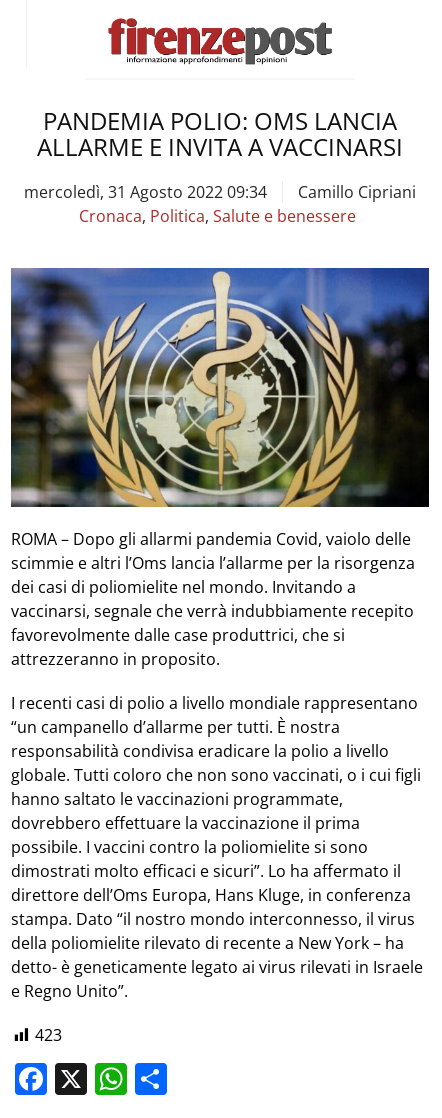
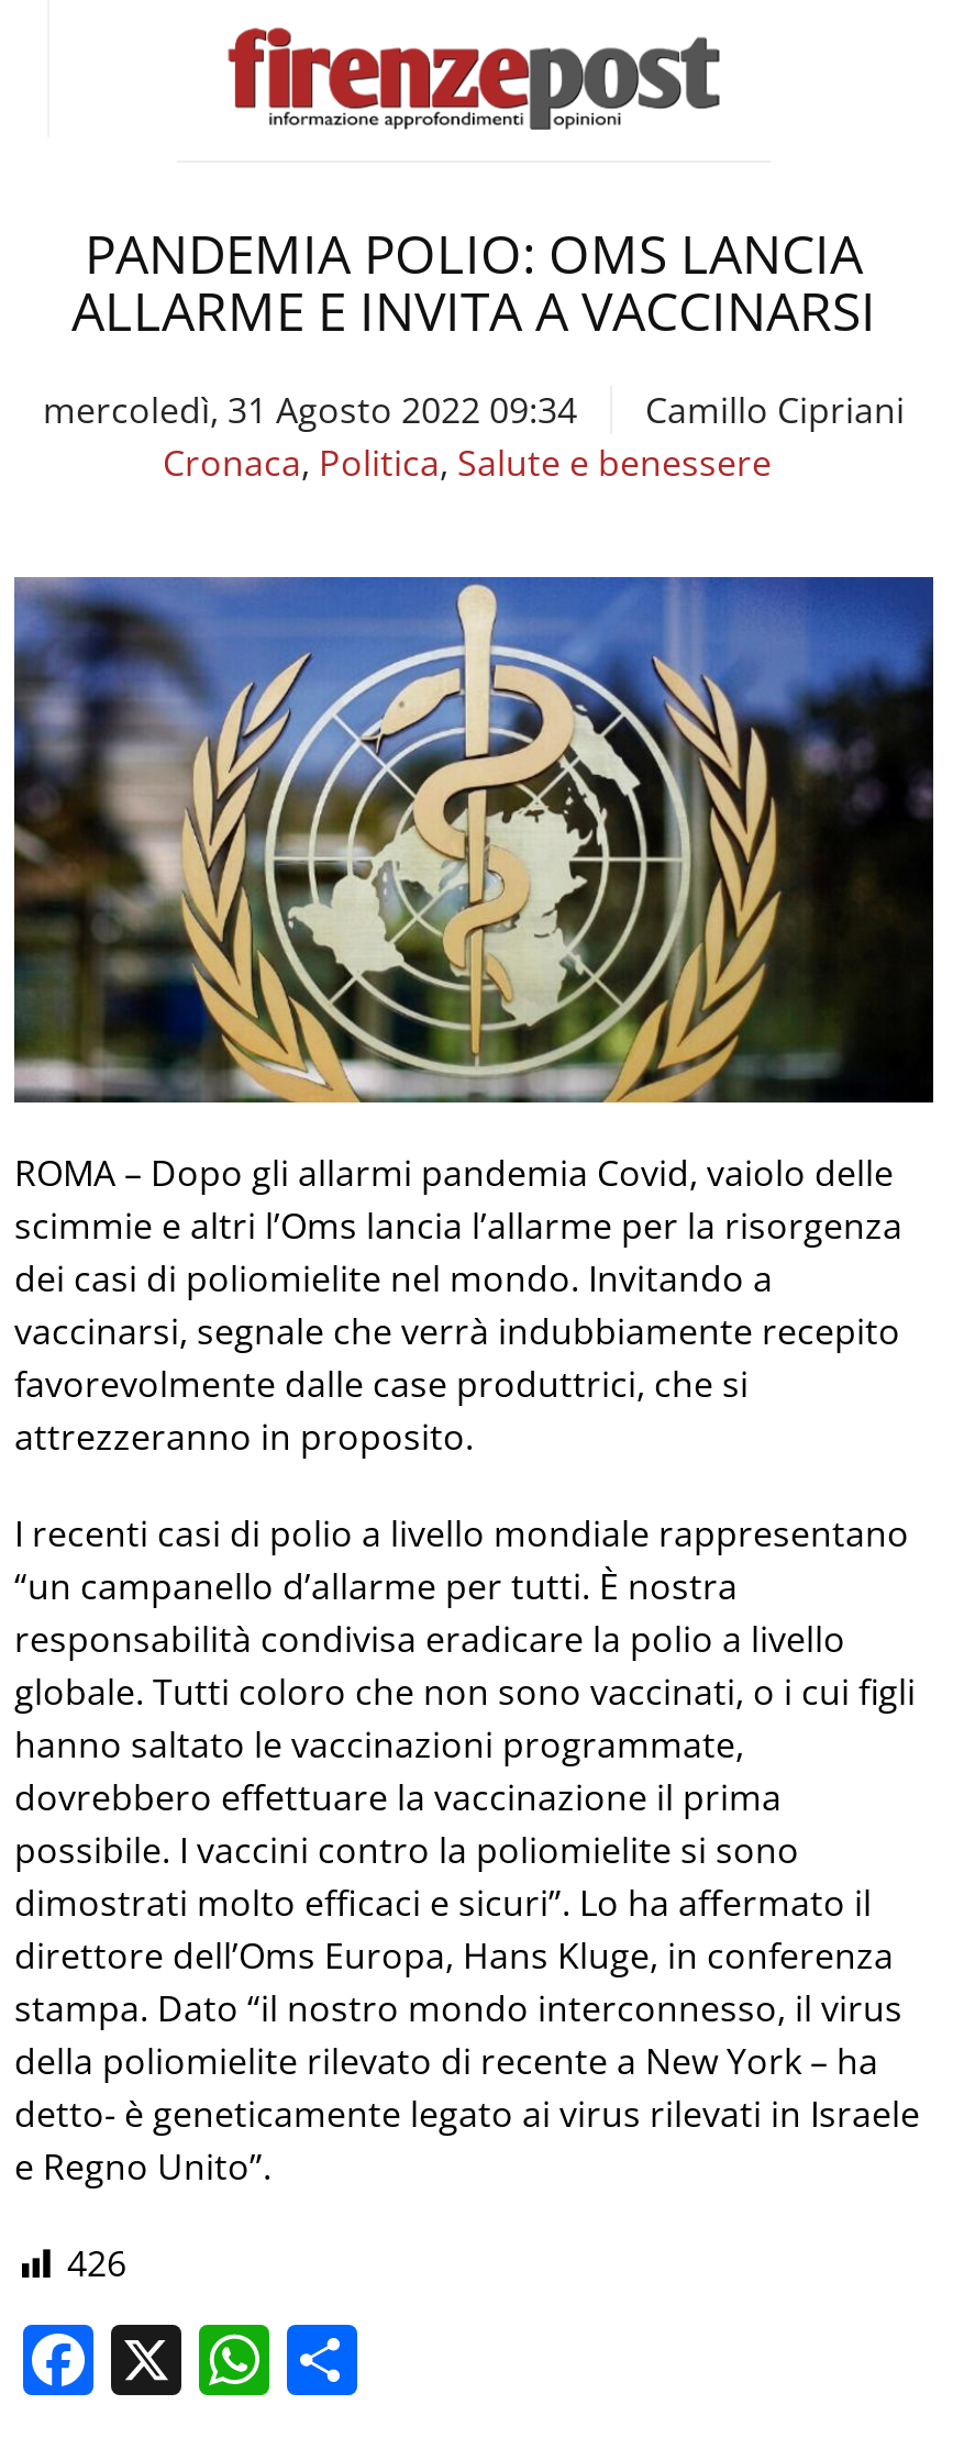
[35,1024,62,1046] 423 -> [67,2239,126,2287] 426

